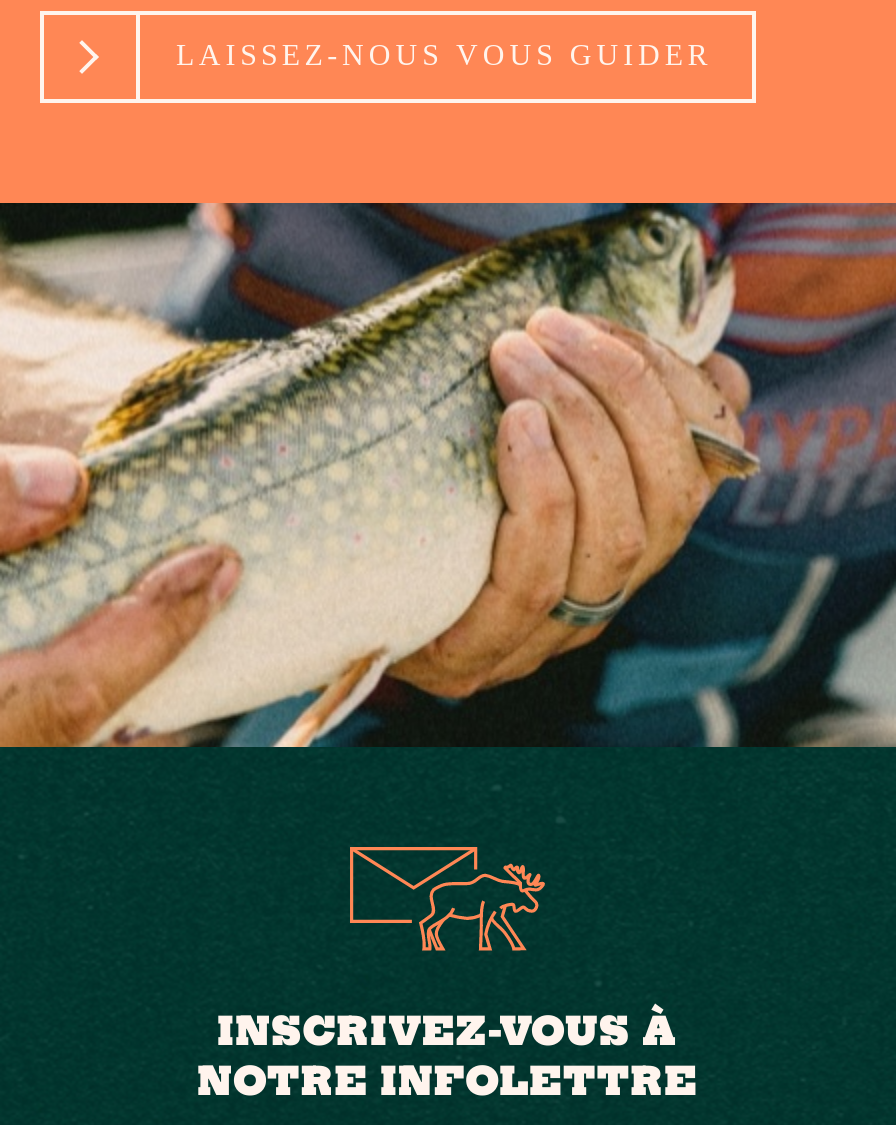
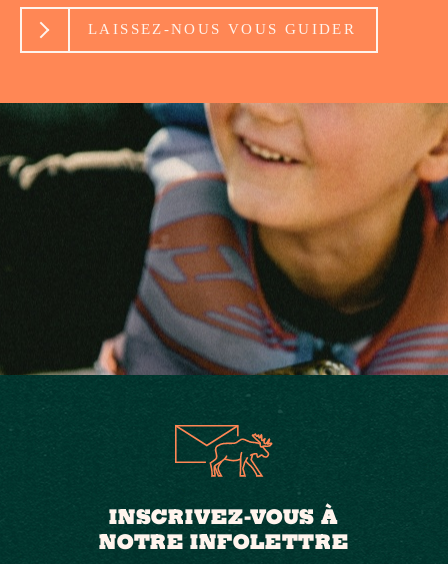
[6,201,890,749] [image] -> [3,102,445,376] [image]

